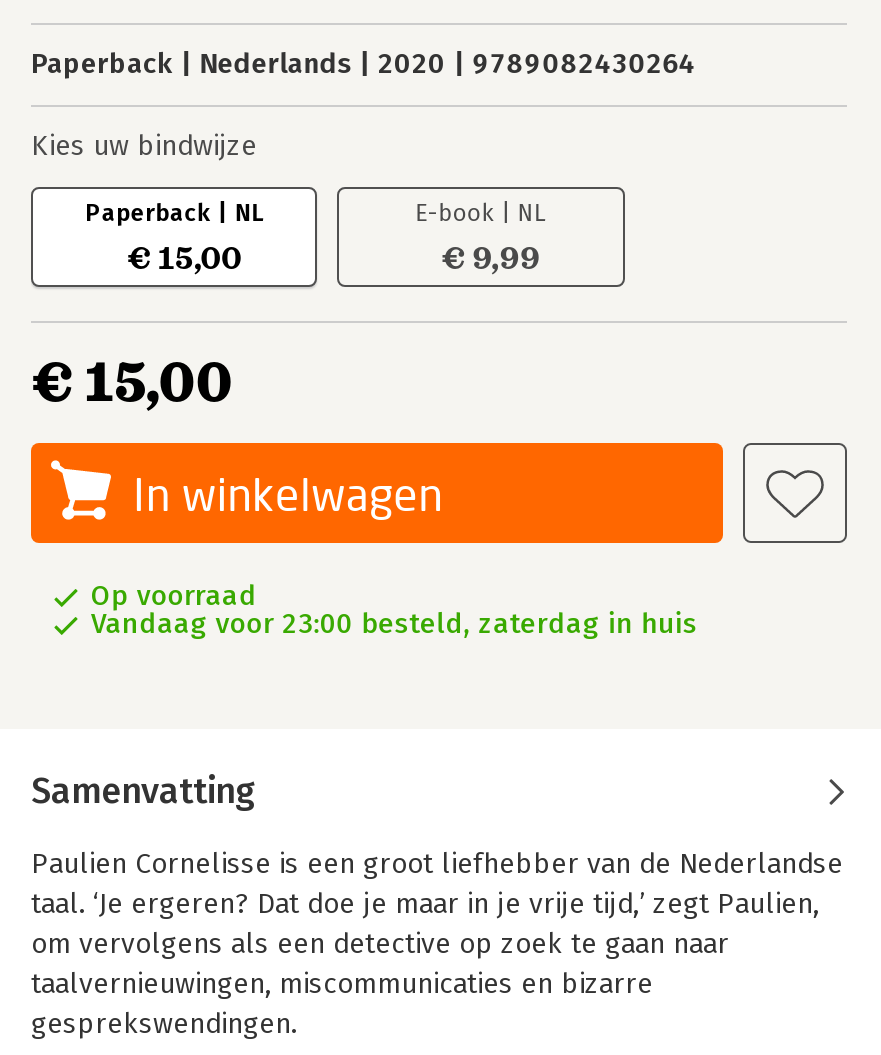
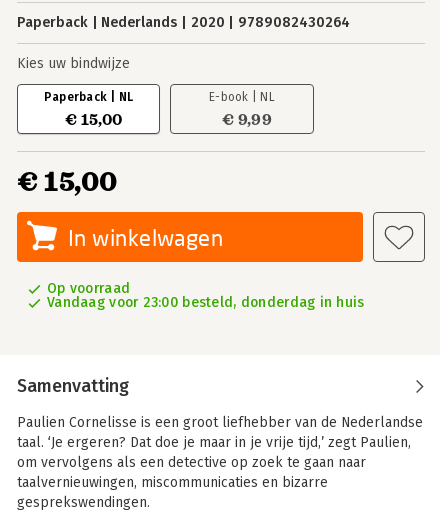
[91,607,698,641] Vandaag voor 23:00 besteld, zaterdag in huis -> [47,294,365,311] Vandaag voor 23:00 besteld, donderdag in huis

